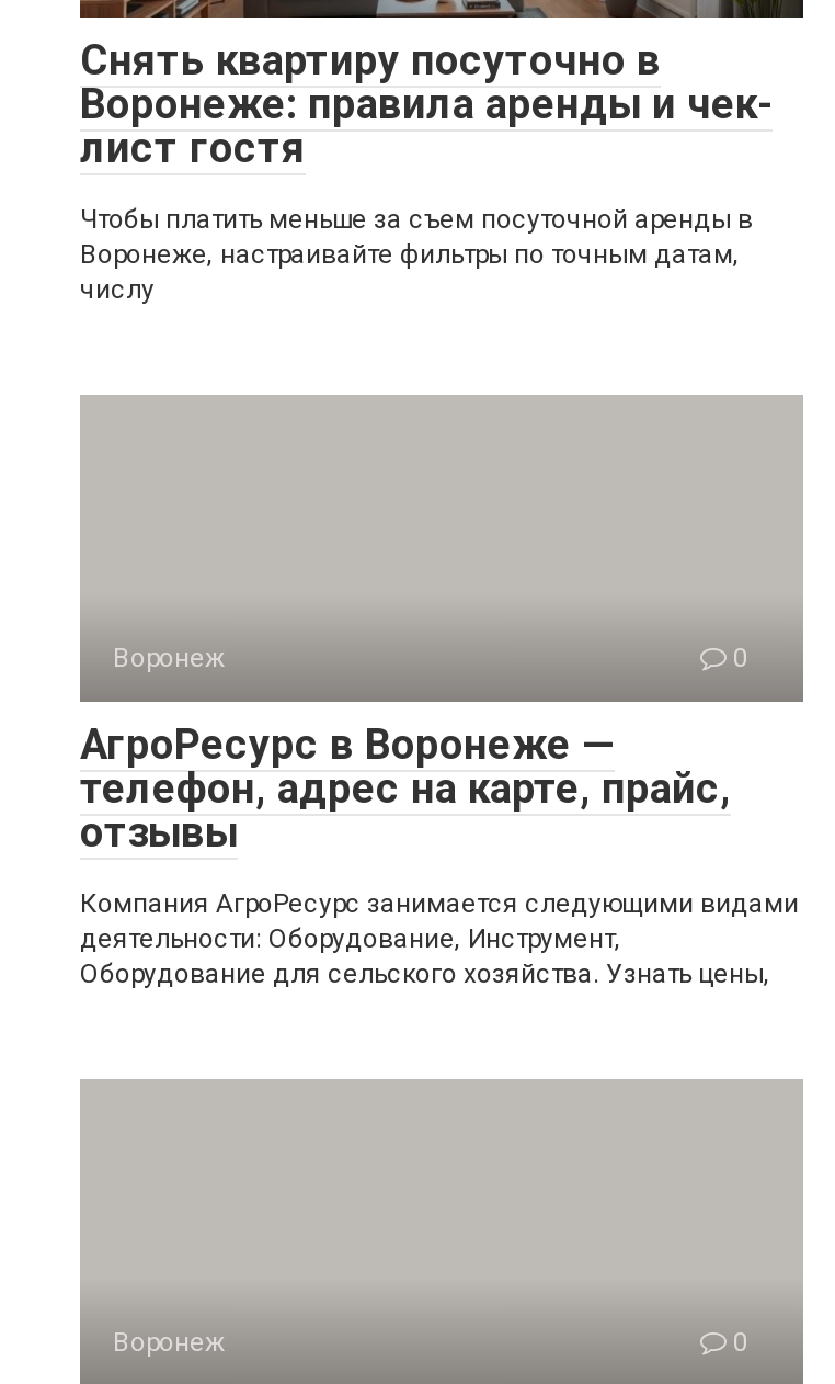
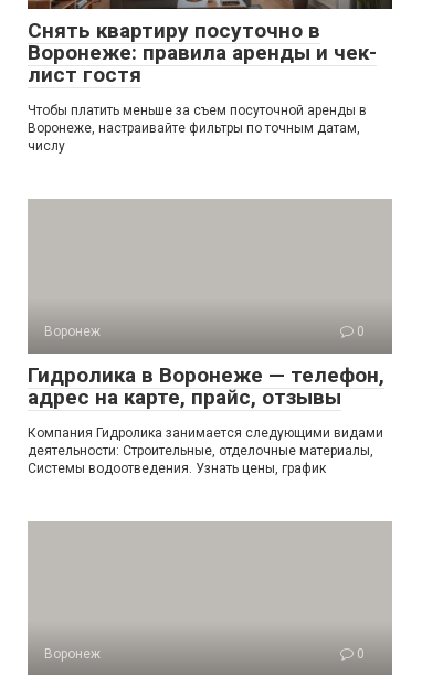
[80,719,731,858] АгроРесурс в Воронеже — | телефон, адрес на карте, прайс, | отзывы -> [28,362,384,410] Гидролика в Воронеже — телефон, | адрес на карте, прайс, отзывы
[80,888,799,989] Компания АгроРесурс занимается следующими видами | деятельности: Оборудование, Инструмент, | Оборудование для сельского хозяйства. Узнать цены, -> [28,425,383,476] Компания Гидролика занимается следующими видами | деятельности: Строительные, отделочные материалы, | Системы водоотведения. Узнать цены, график

